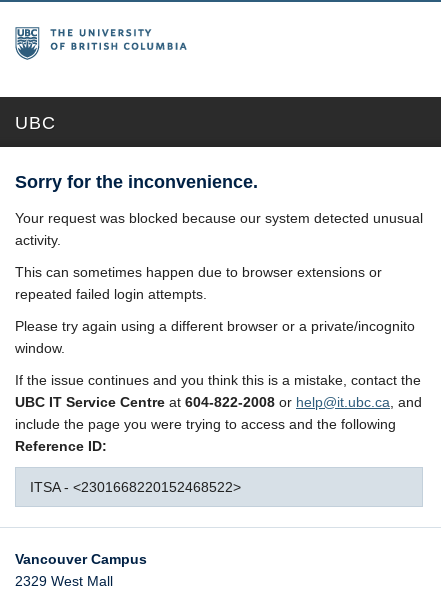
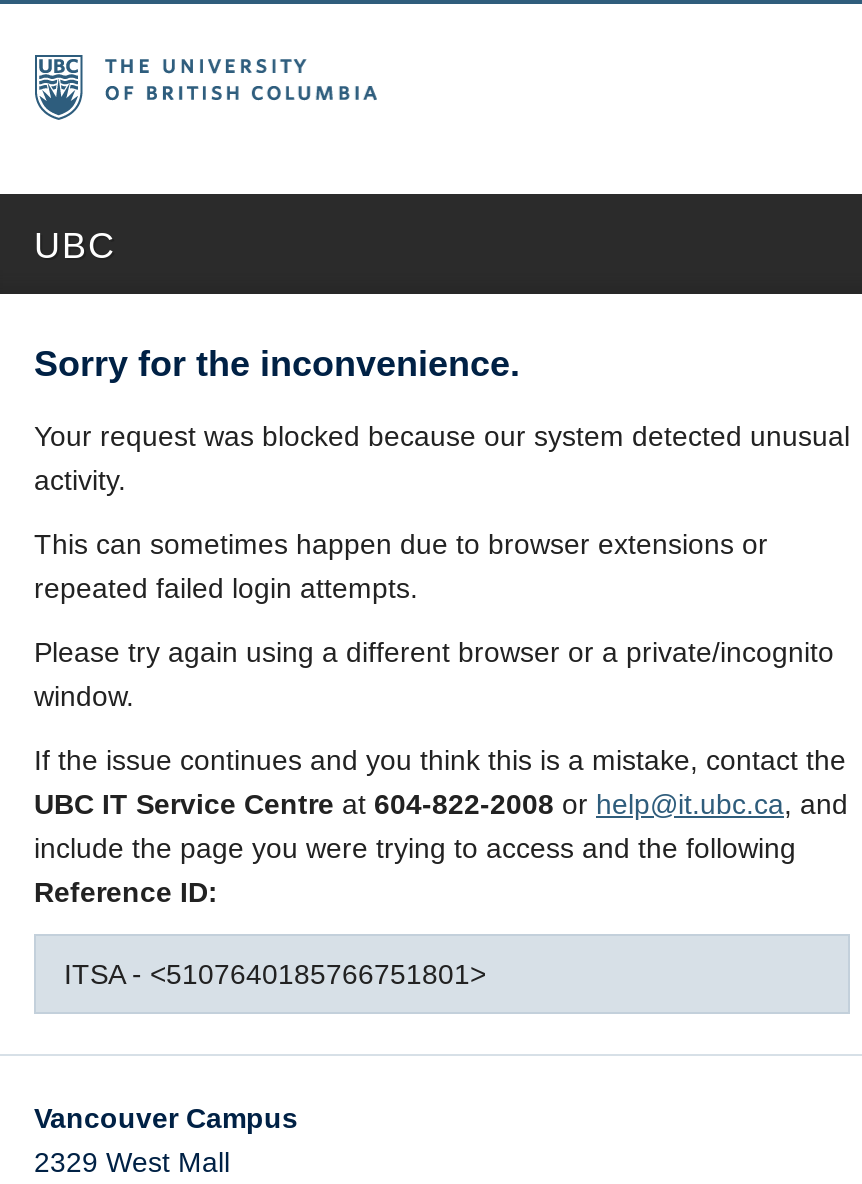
[30,479,241,495] ITSA - <2301668220152468522> -> [64,958,486,990] ITSA - <5107640185766751801>

